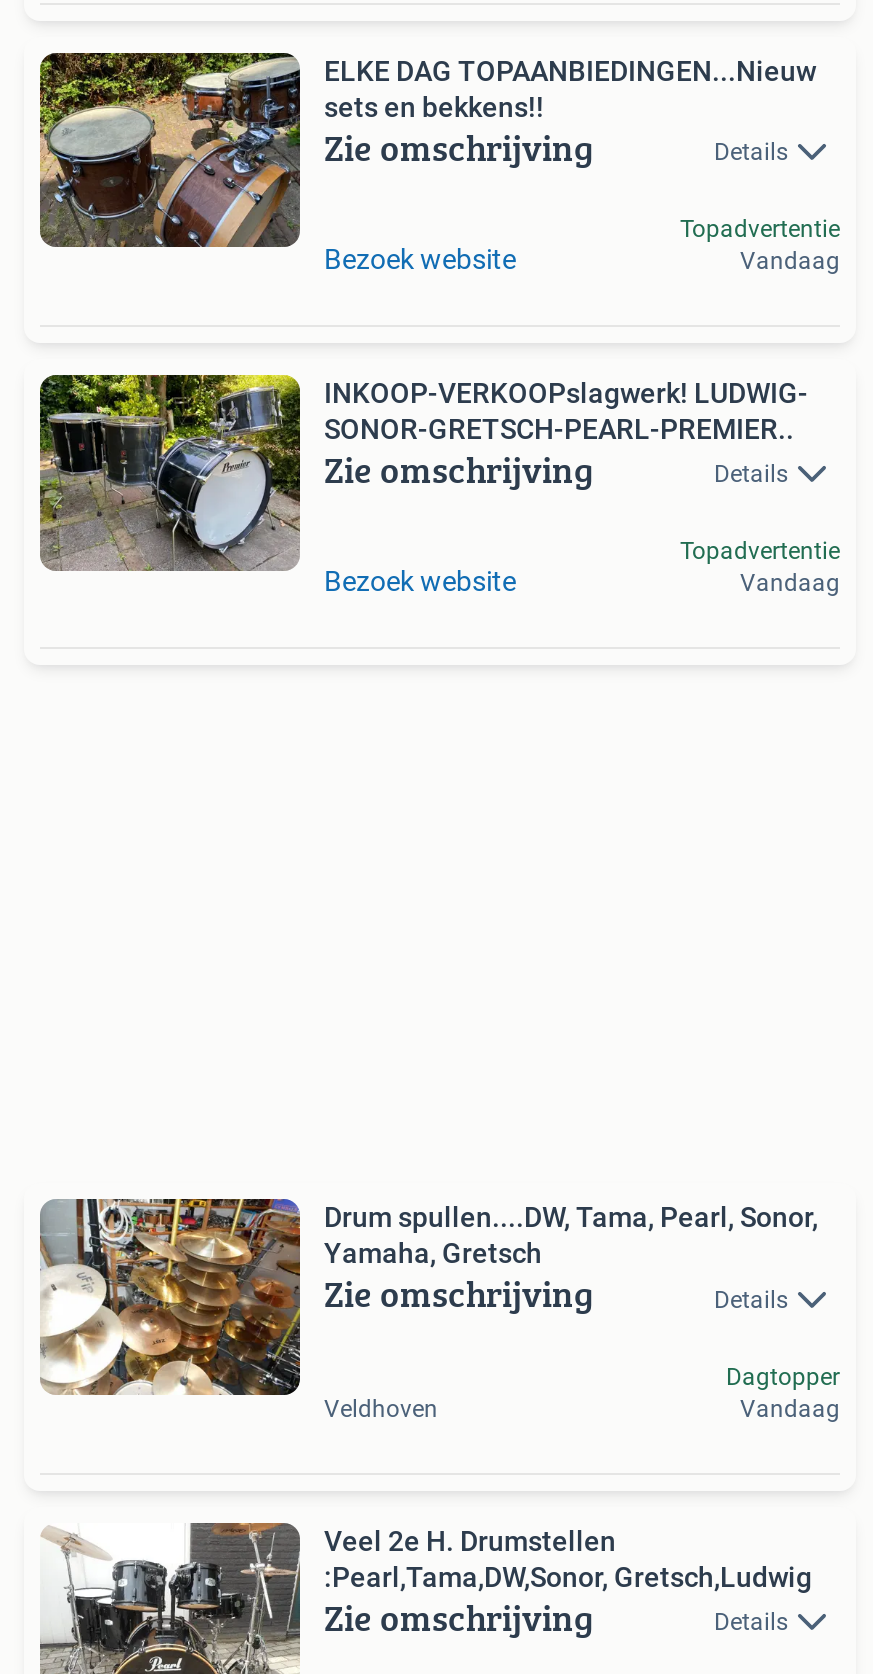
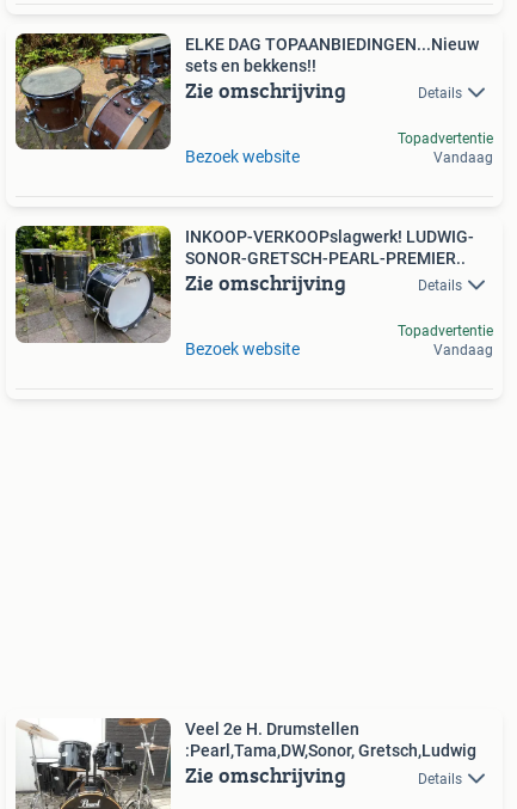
[38,1195,818,1397] [image] | Drum spullen....DW, Tama, Pearl, Sonor, | Yamaha, Gretsch | Zie omschrijving | Details -> none
[726,1362,840,1422] Dagtopper | Vandaag -> none
[324,1394,438,1422] Veldhoven -> none

